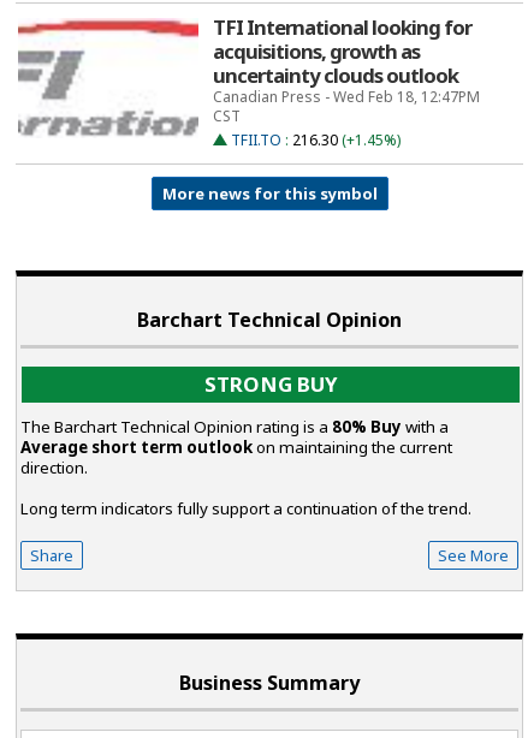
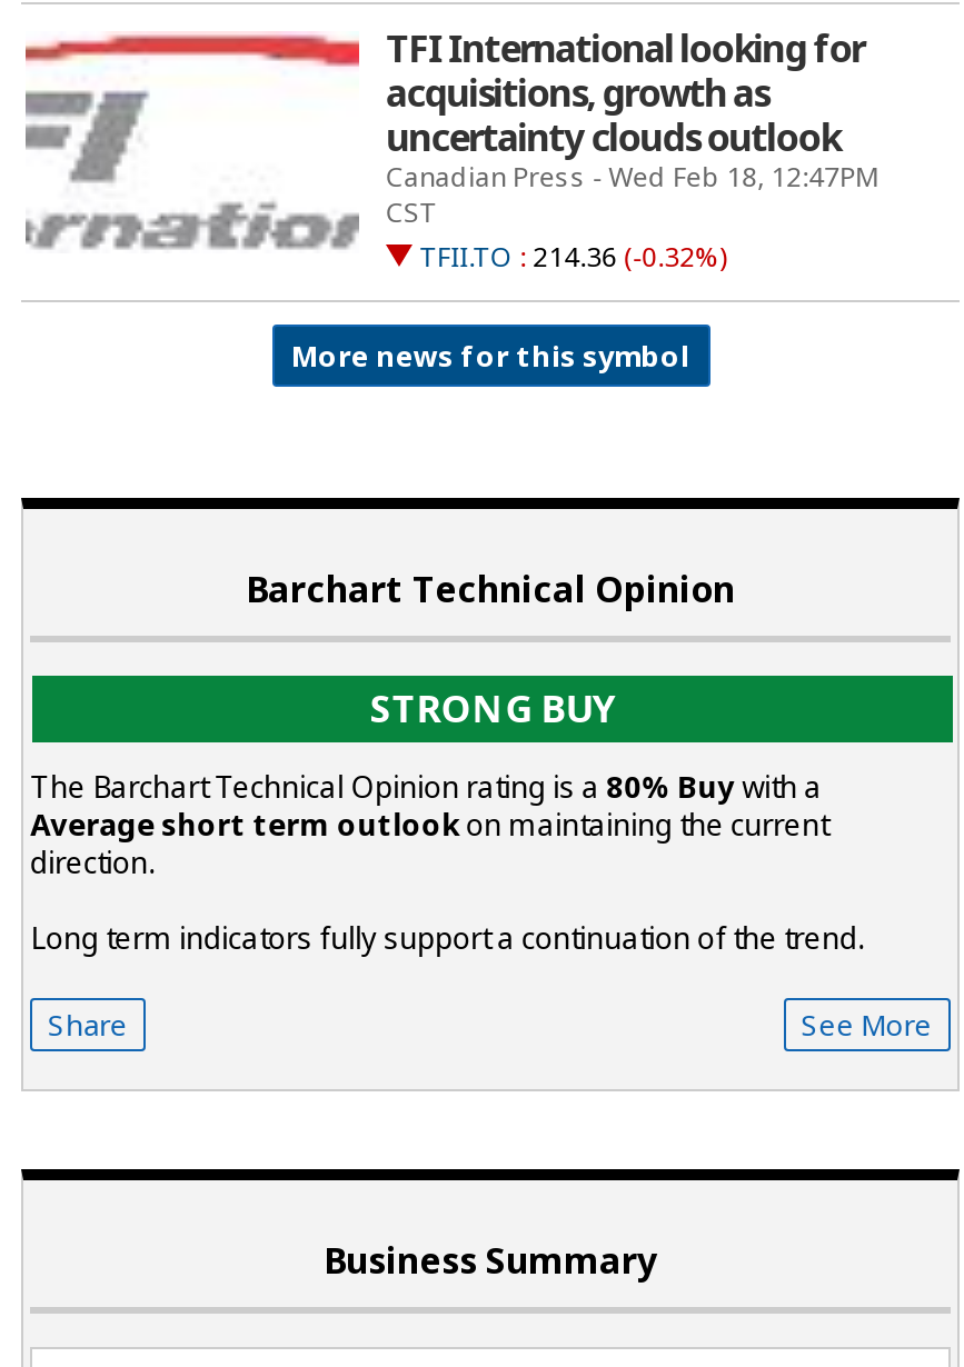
[231,130,401,150] TFII.TO : 216.30 (+1.45%) -> [419,238,726,276] TFII.TO : 214.36 (-0.32%)

